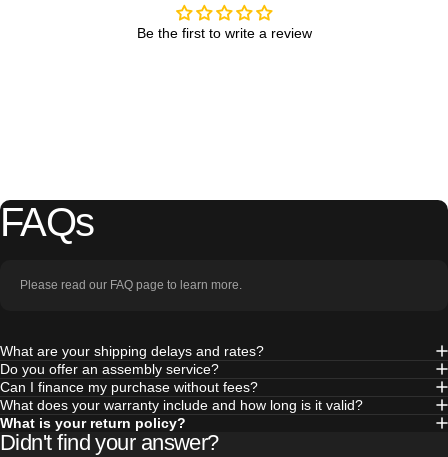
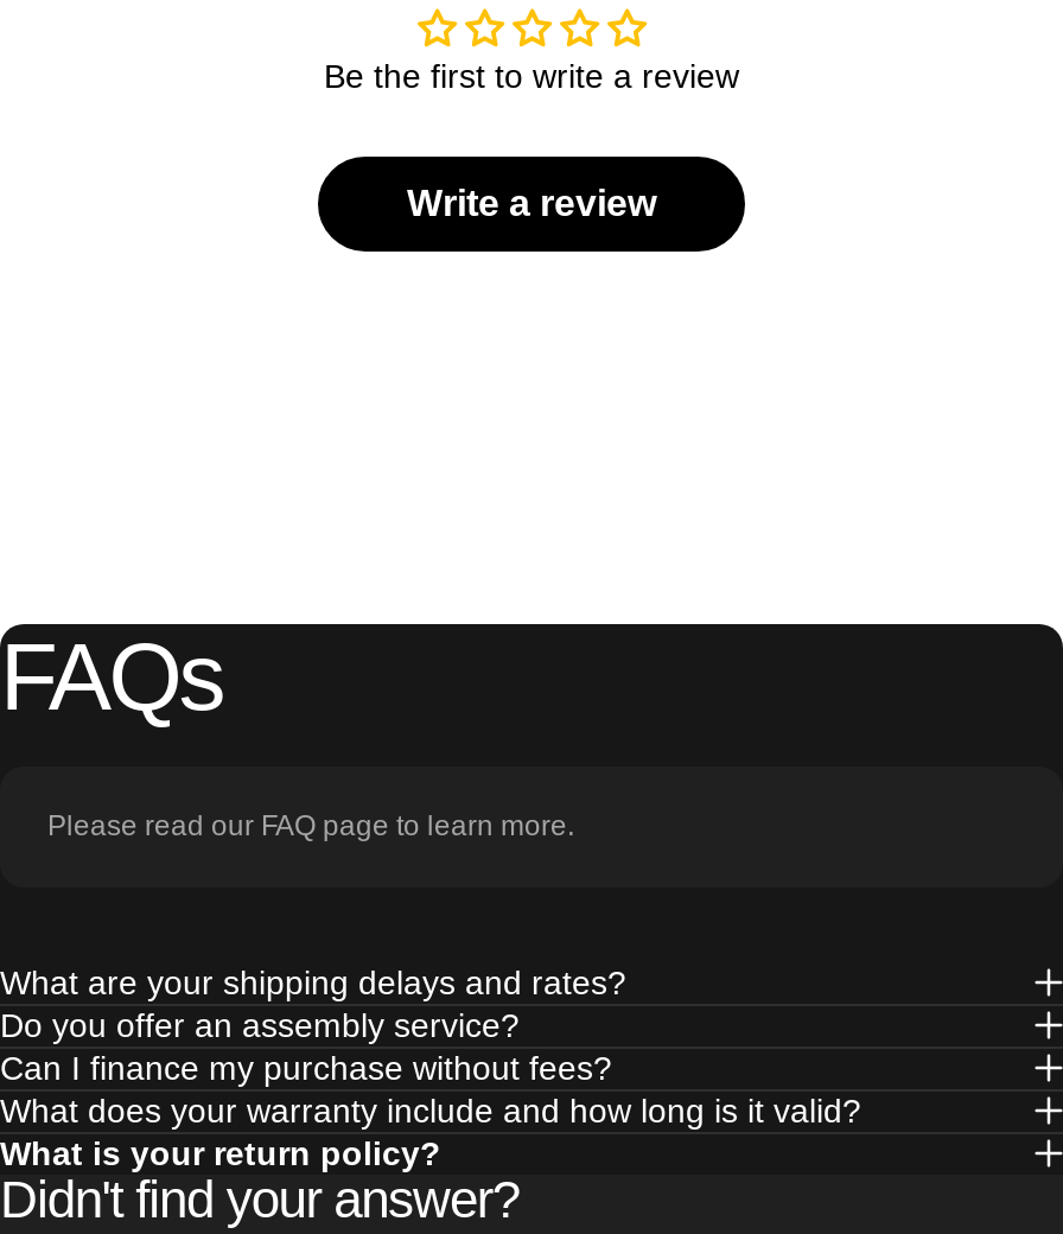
none -> [407,182,656,223] Write a review

